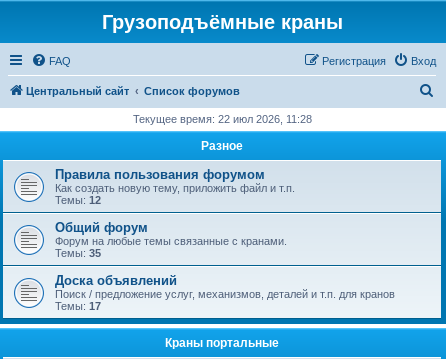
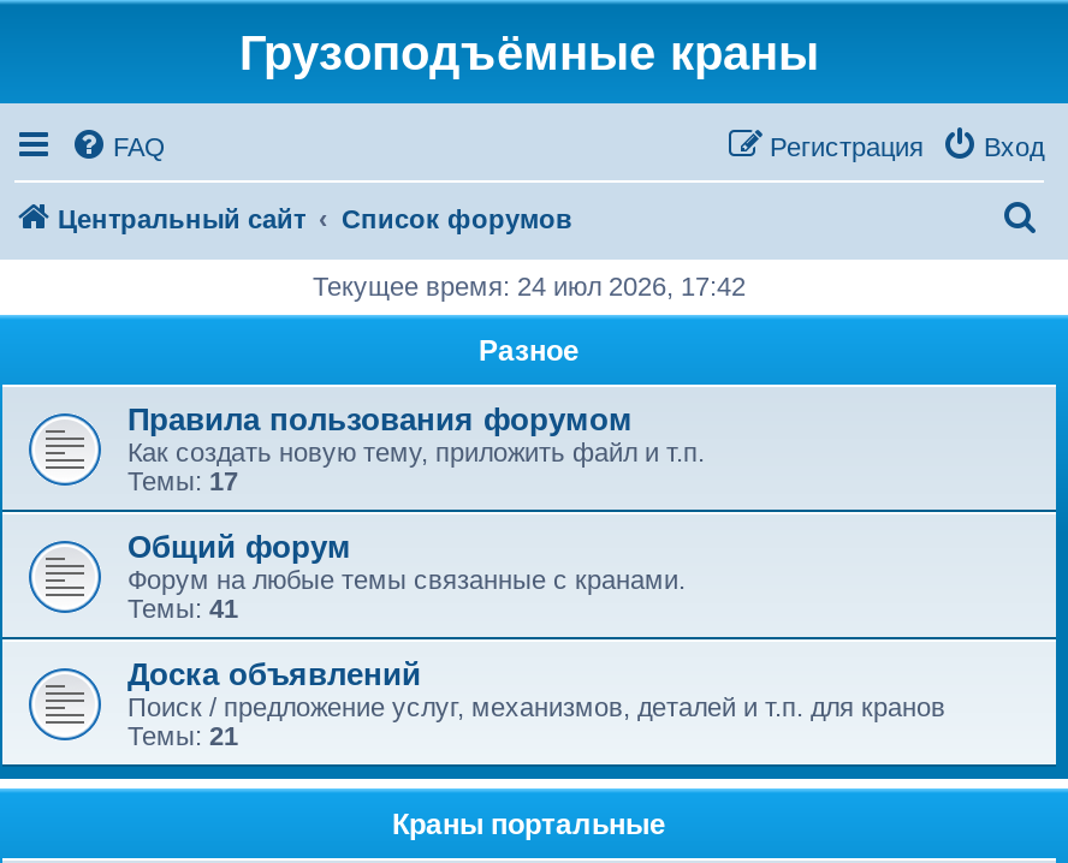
[132,113,311,125] Текущее время: 22 июл 2026, 11:28 -> [313,272,746,300] Текущее время: 24 июл 2026, 17:42
[55,194,101,206] Темы: 12 -> [127,466,238,495] Темы: 17
[55,247,101,259] Темы: 35 -> [127,594,238,623] Темы: 41
[55,300,101,312] Темы: 17 -> [127,721,238,750] Темы: 21

